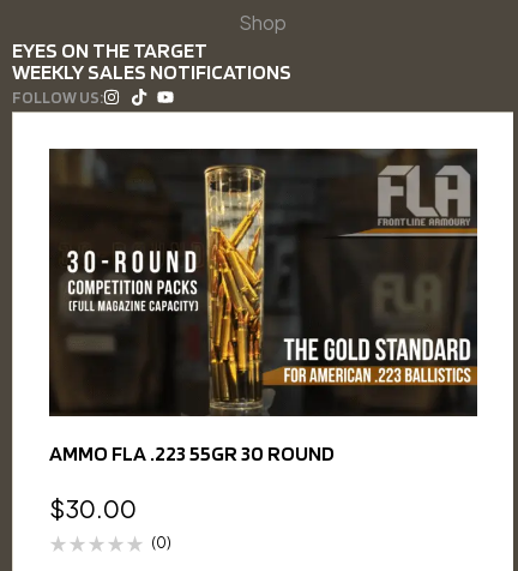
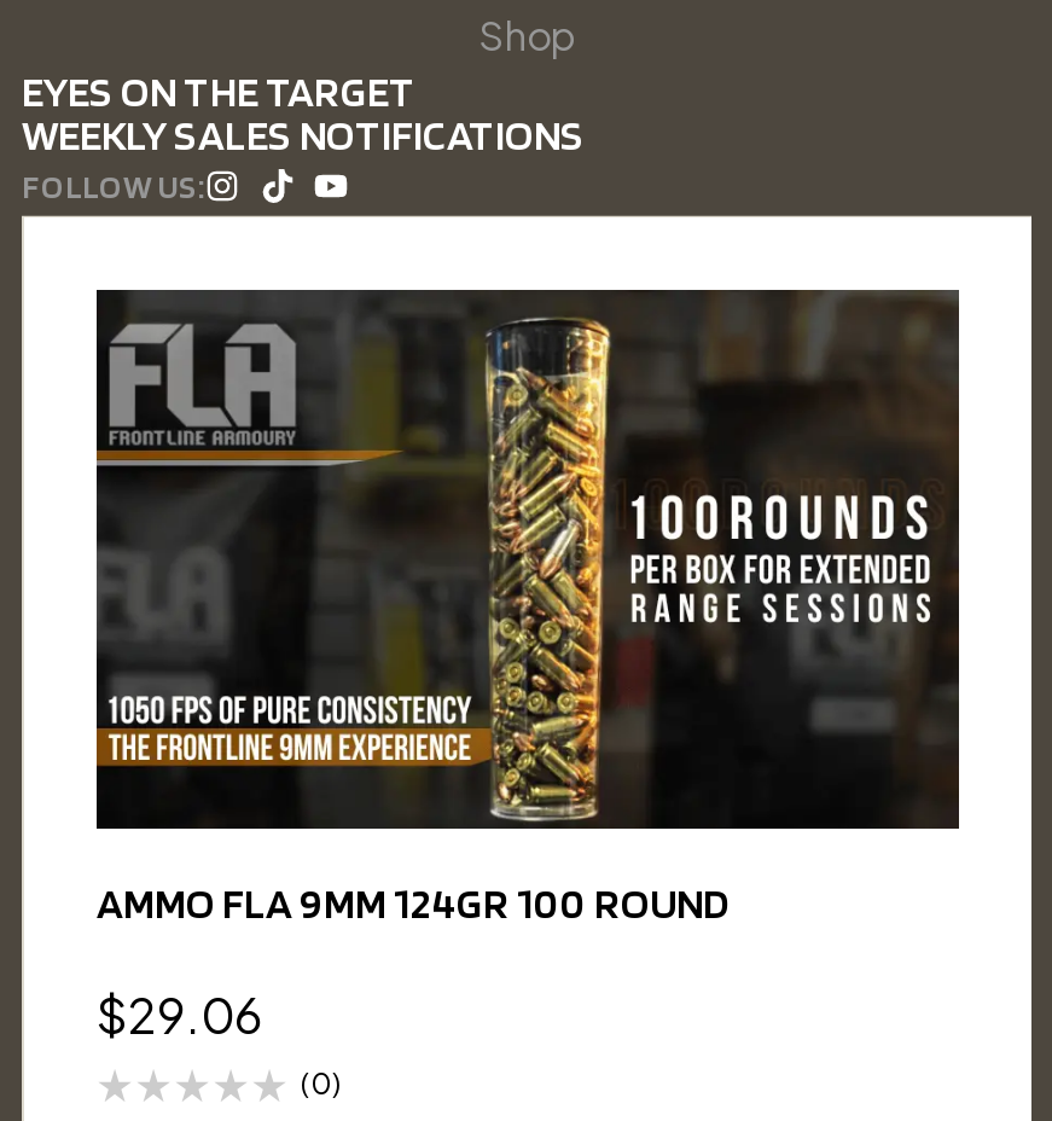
[49,149,478,466] [image] | AMMO FLA .223 55GR 30 ROUND -> [97,290,961,929] [image] | AMMO FLA 9MM 124GR 100 ROUND
[49,494,137,523] $30.00 -> [97,984,263,1045] $29.06

